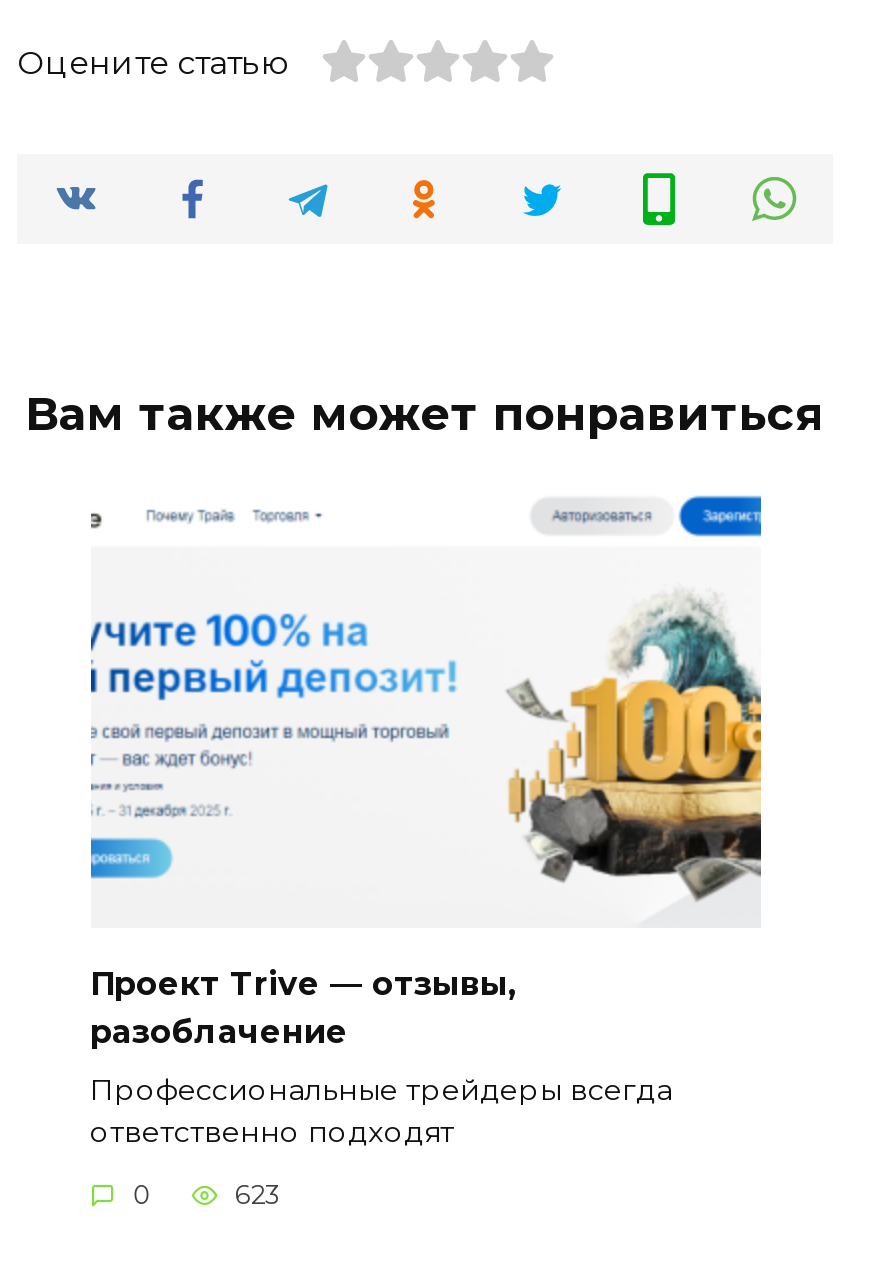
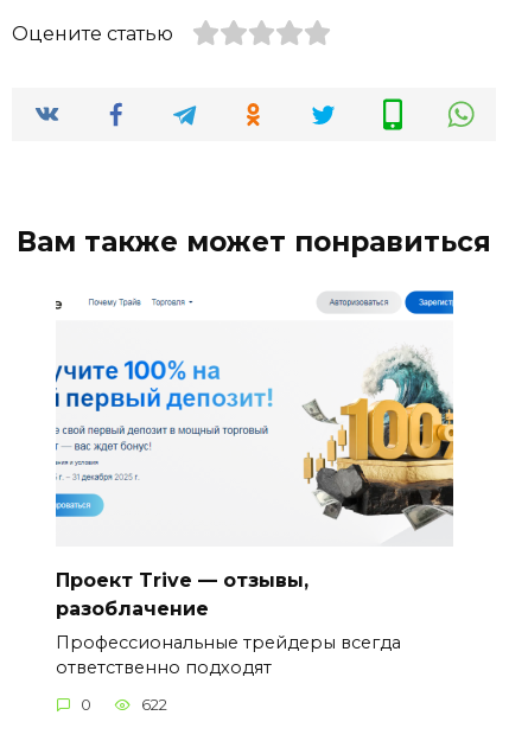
[235,1180,281,1210] 623 -> [141,696,167,714] 622

